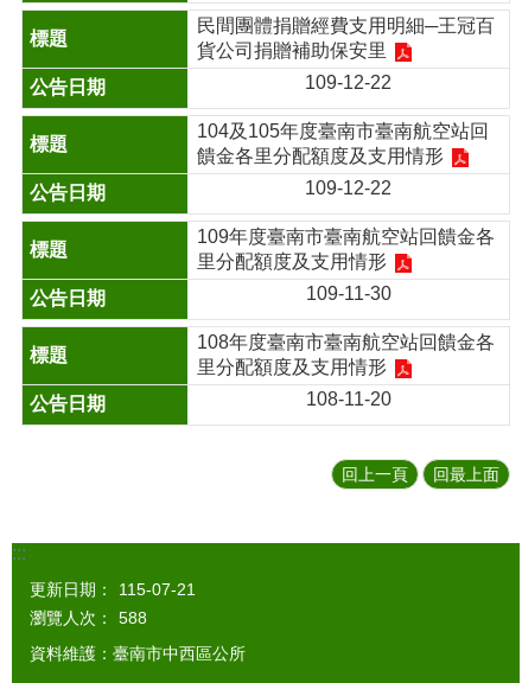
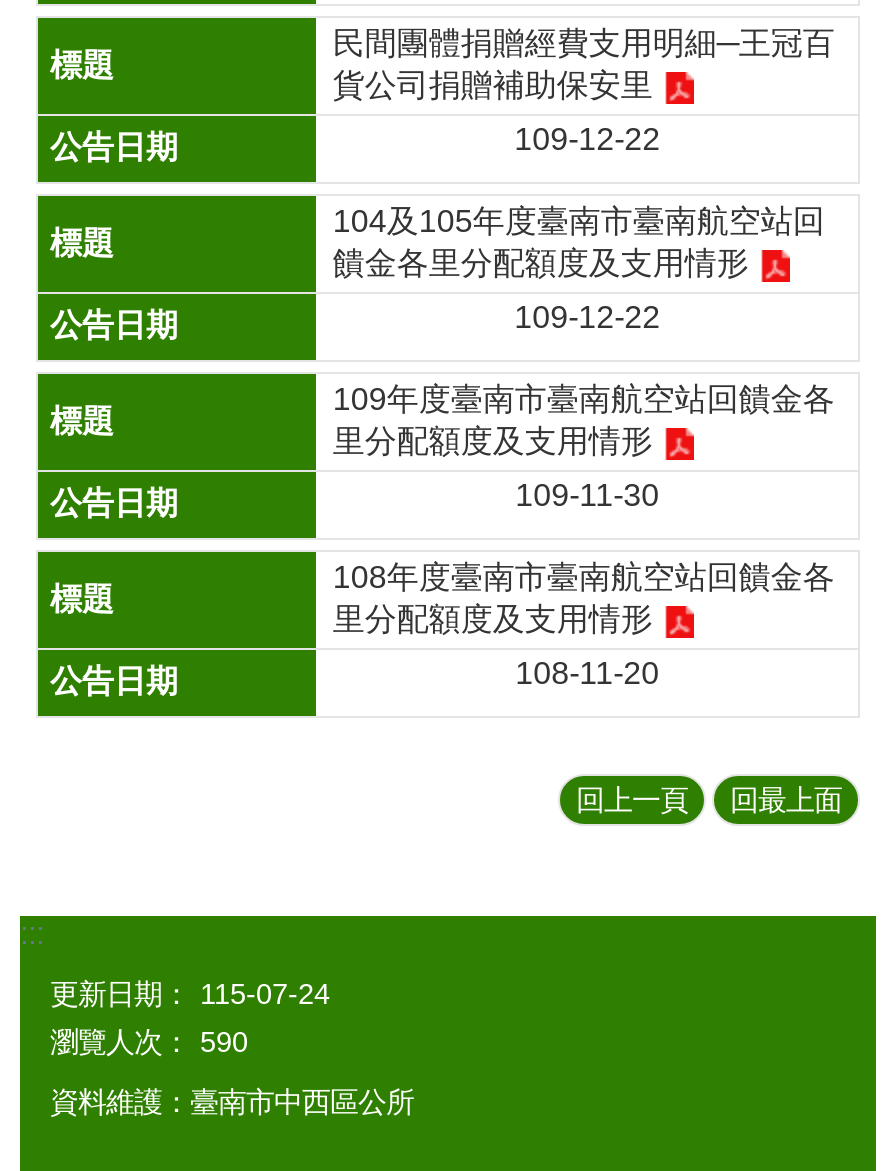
[30,580,196,599] 更新日期： 115-07-21 -> [50,978,330,1010] 更新日期： 115-07-24
[30,608,147,627] 瀏覽人次： 588 -> [50,1026,248,1058] 瀏覽人次： 590

